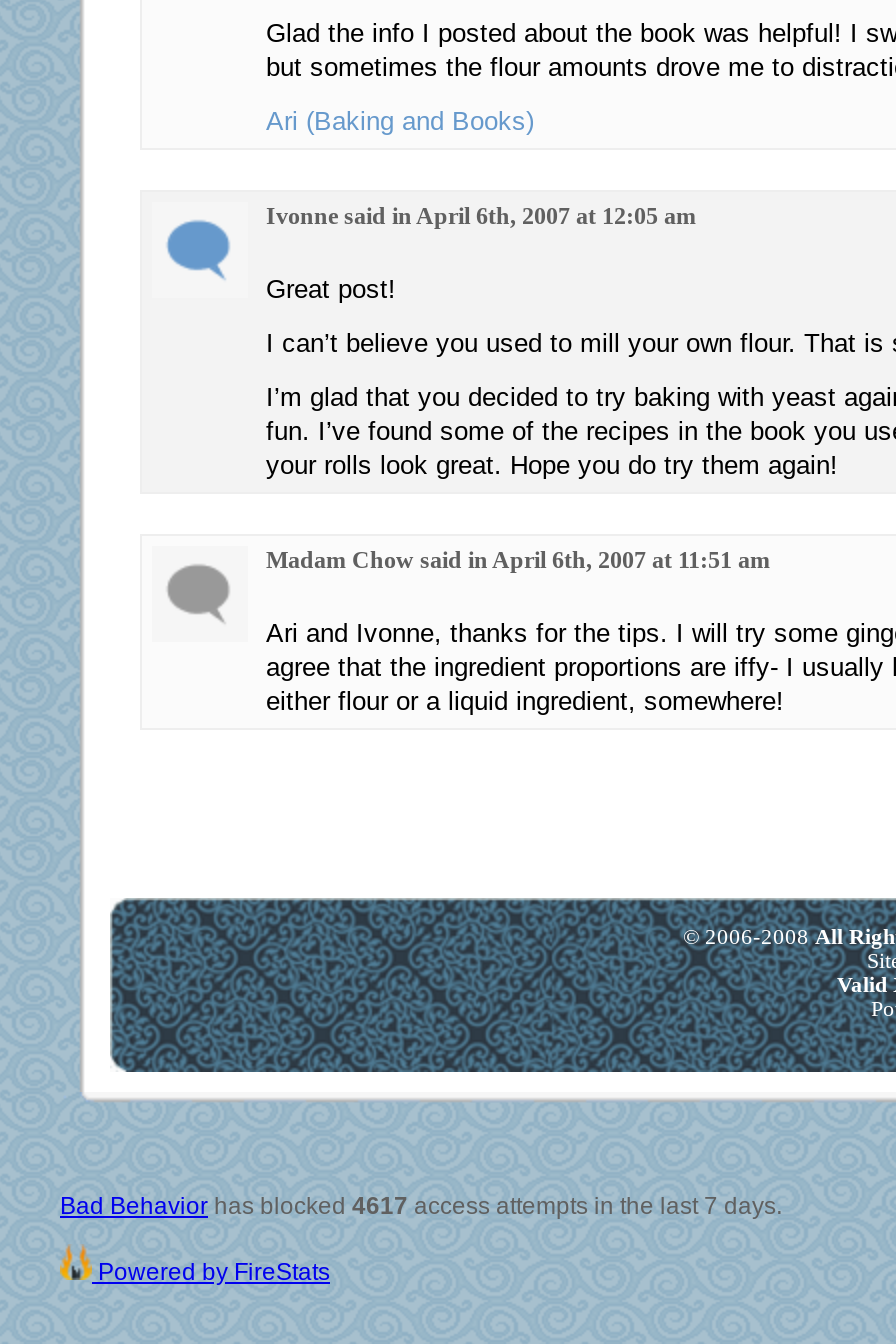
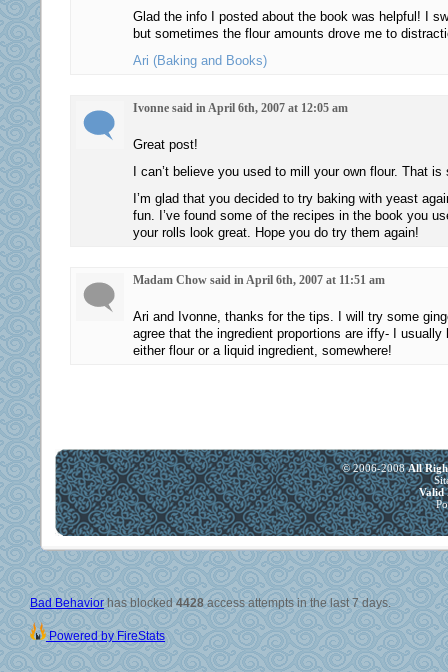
[60,1192,782,1220] Bad Behavior has blocked 4617 access attempts in the last 7 days. -> [30,596,391,610] Bad Behavior has blocked 4428 access attempts in the last 7 days.

